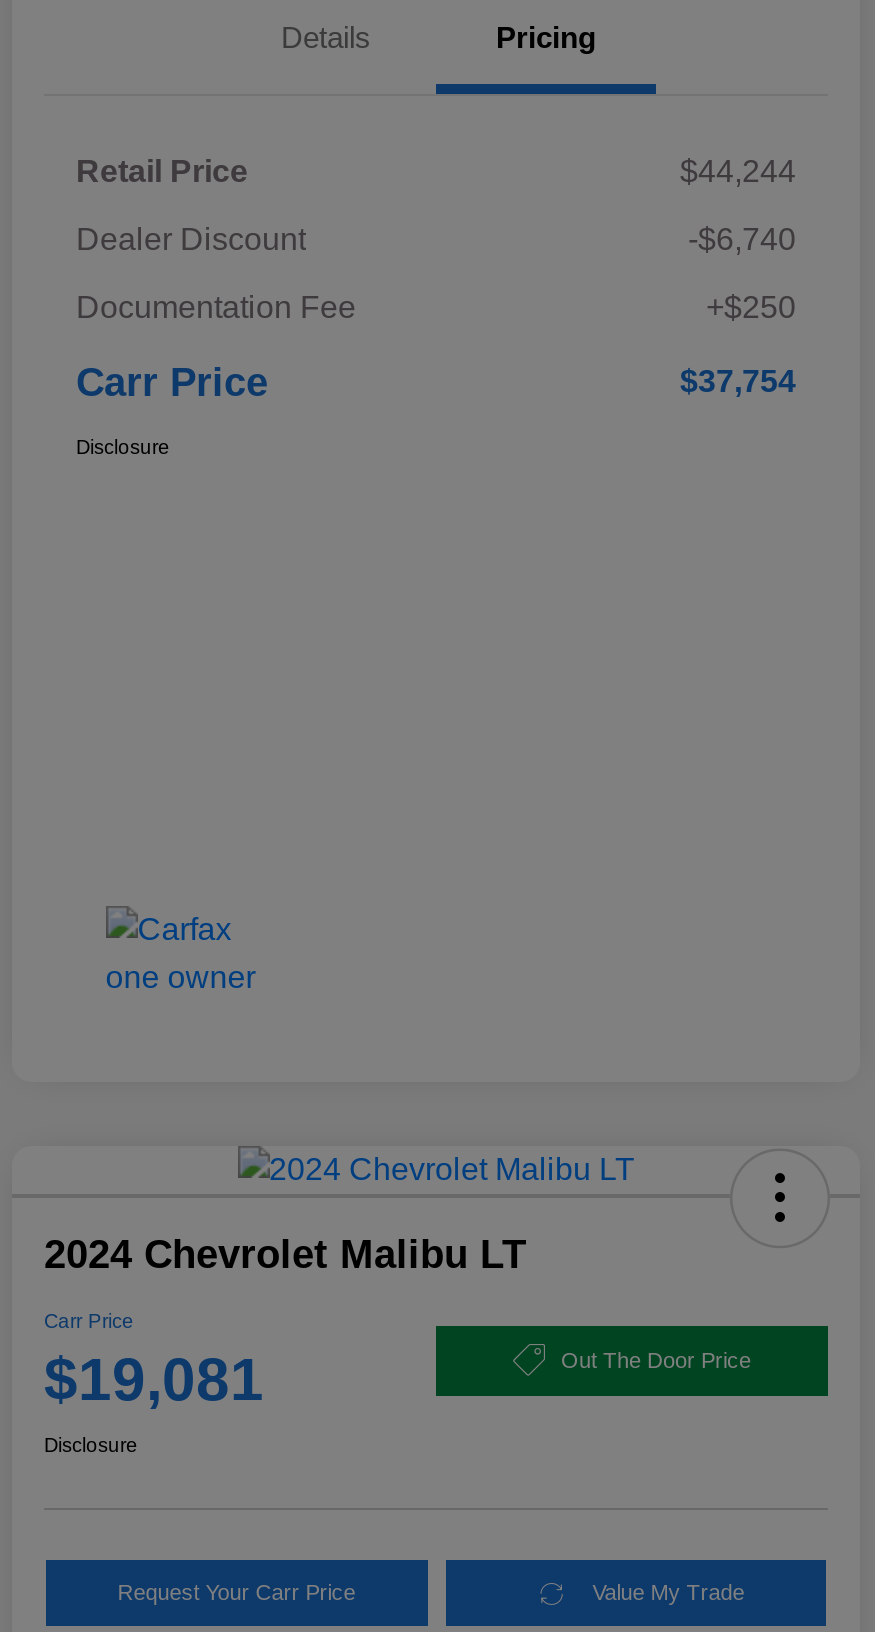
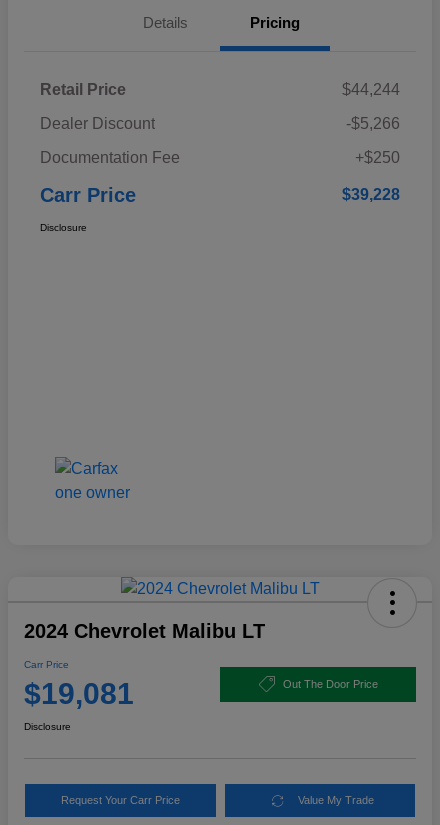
[688,222,796,256] -$6,740 -> [346,115,400,132] -$5,266
[680,364,796,398] $37,754 -> [342,186,400,203] $39,228

